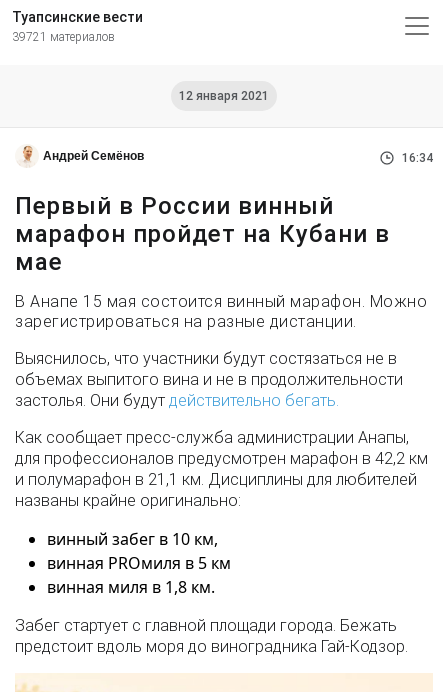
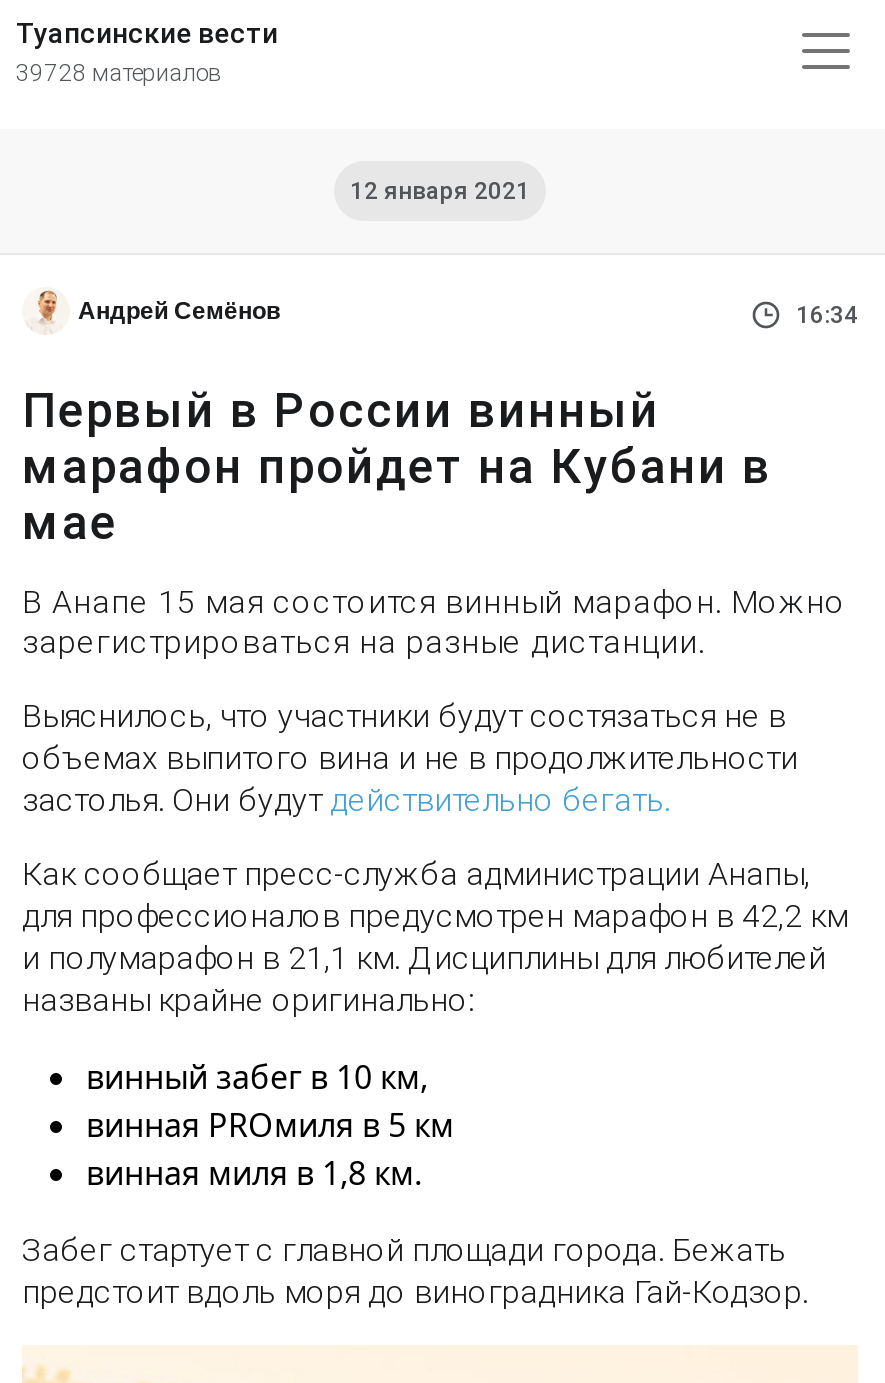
[12,30,115,44] 39721 материалов -> [16,59,222,87] 39728 материалов

